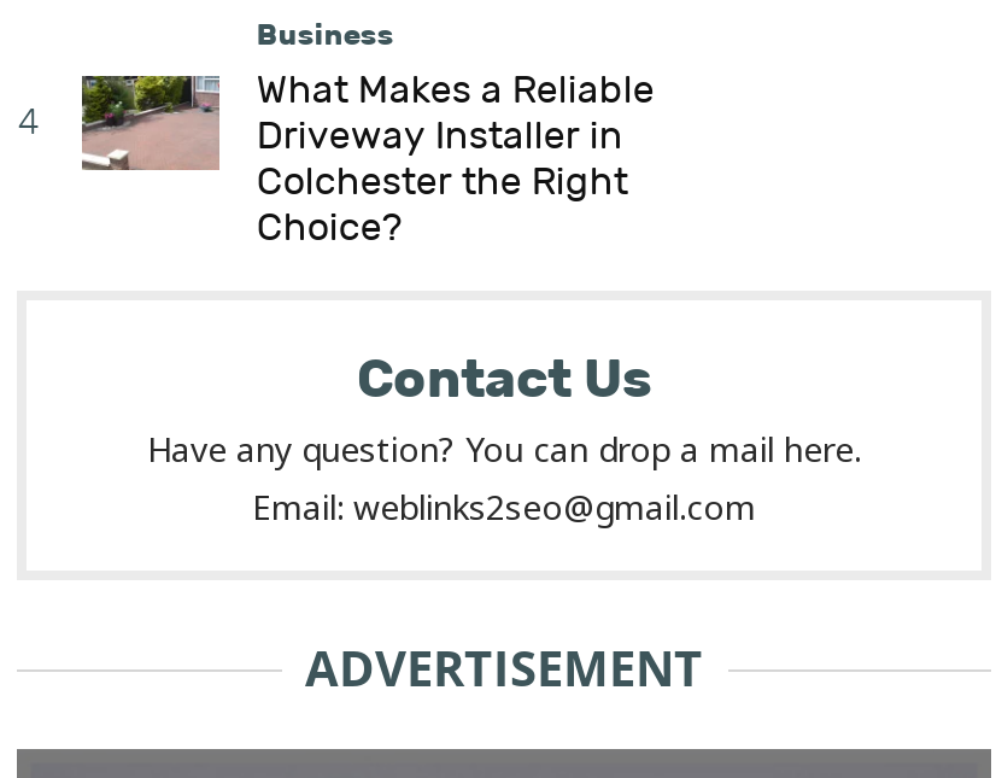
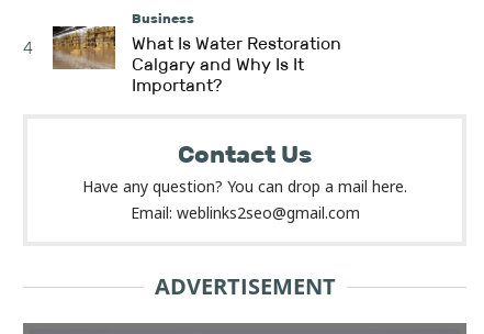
[82,67,654,250] [image] | What Makes a Reliable | Driveway Installer in | Colchester the Right | Choice? -> [52,25,342,96] [image] | What Is Water Restoration | Calgary and Why Is It | Important?

